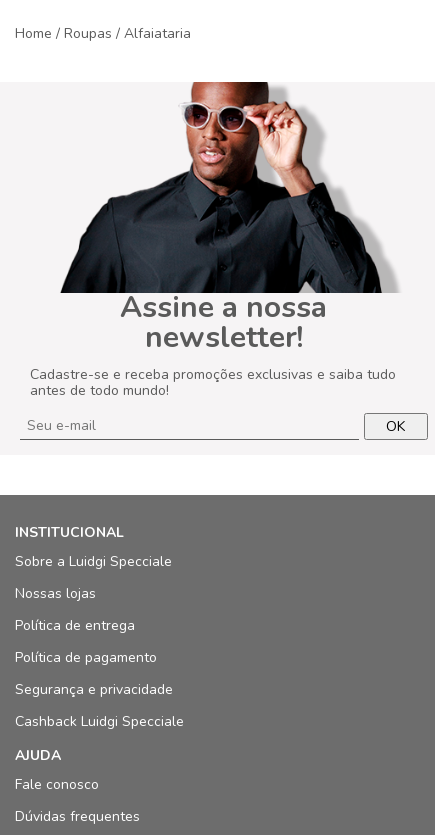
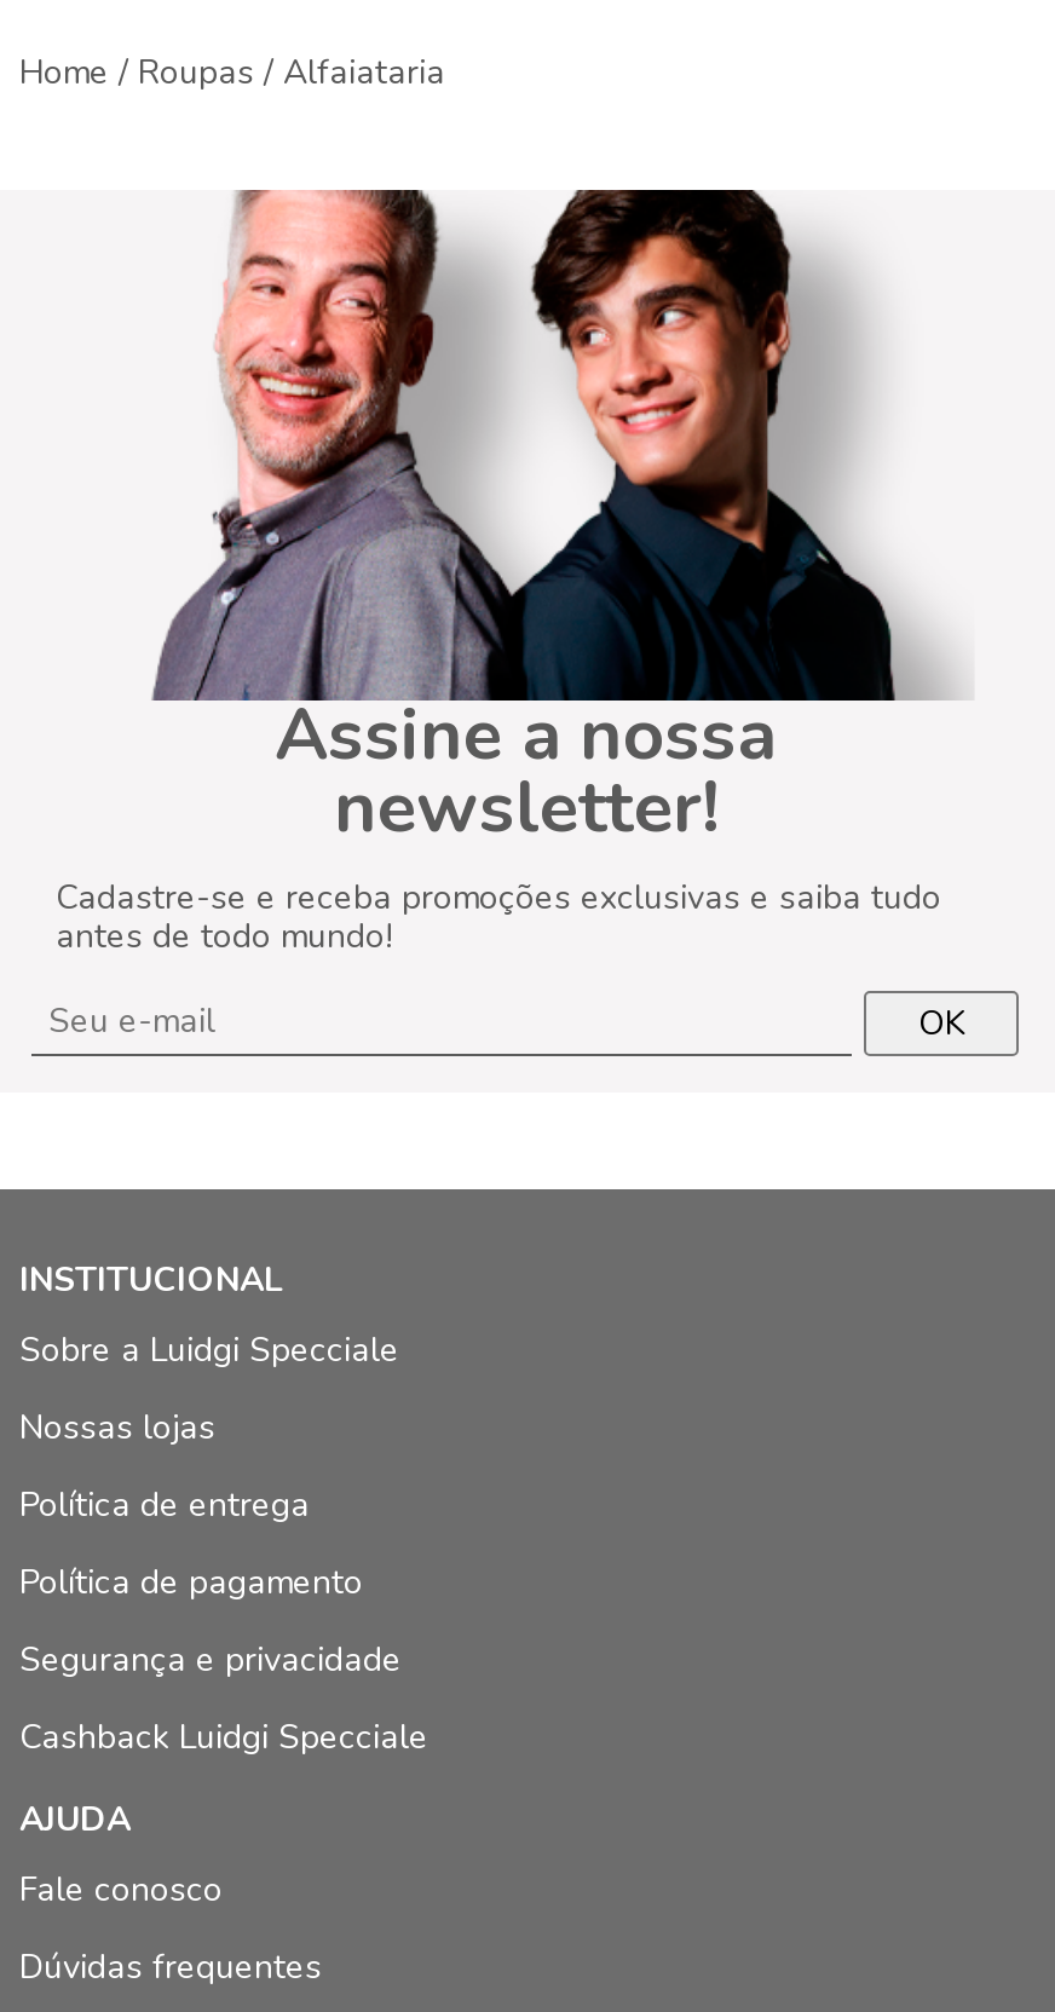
[60,81,382,294] [image] -> [131,188,905,703] [image]

